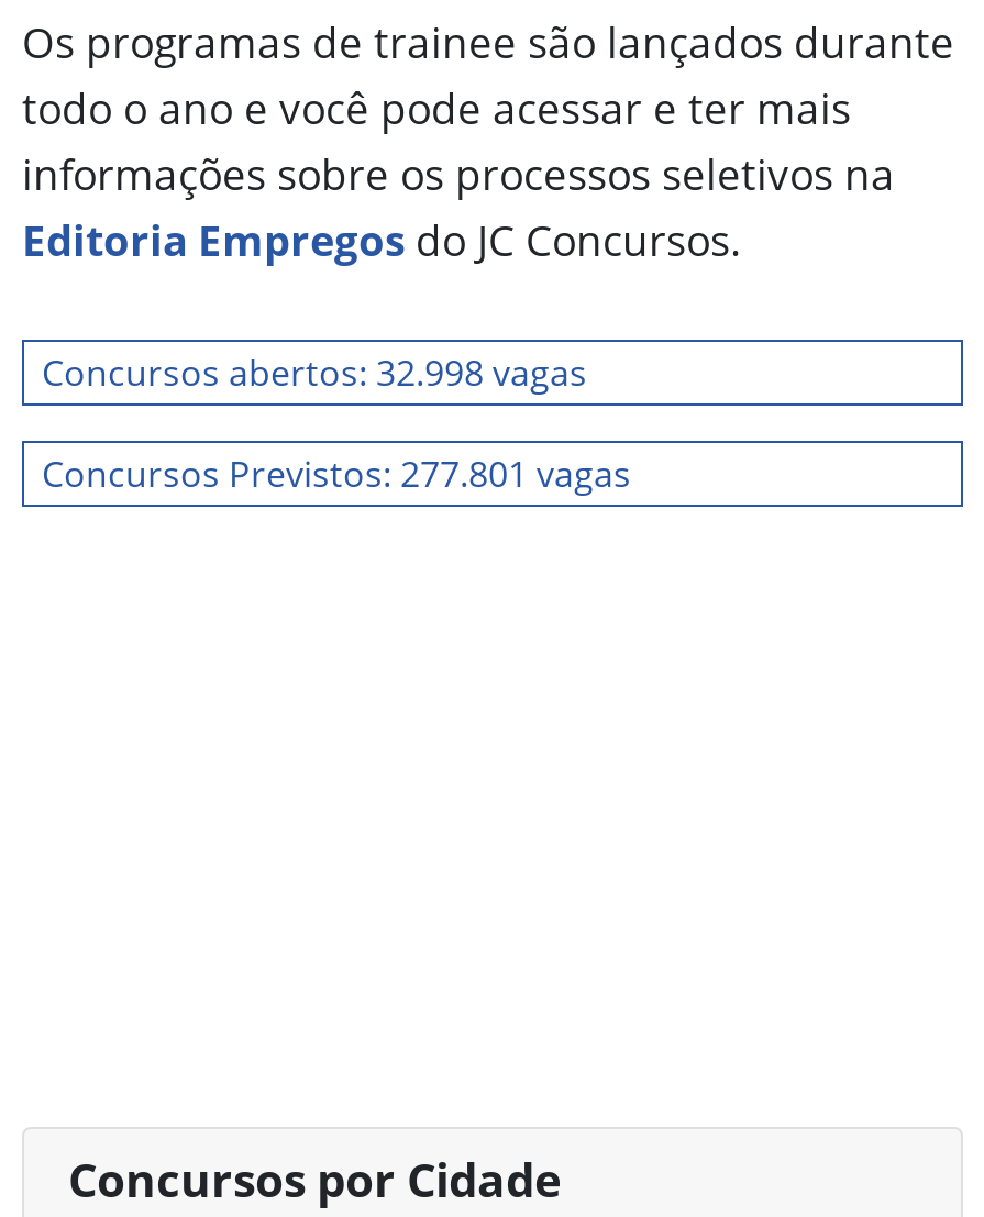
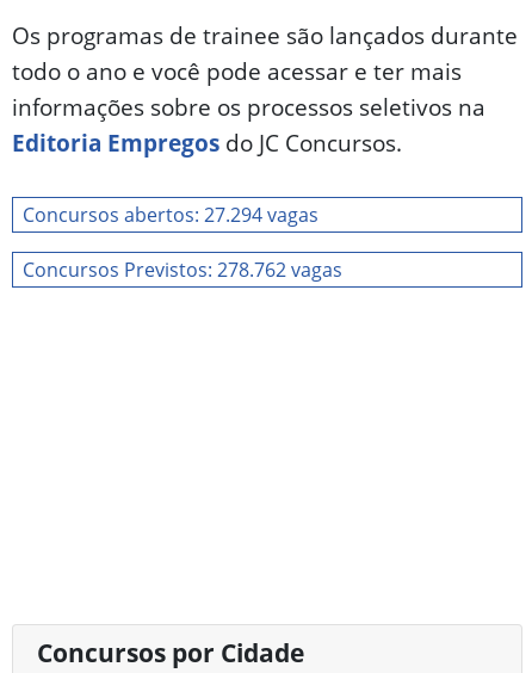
[42,348,587,397] Concursos abertos: 32.998 vagas -> [23,202,318,228] Concursos abertos: 27.294 vagas
[42,450,631,498] Concursos Previstos: 277.801 vagas -> [23,257,342,283] Concursos Previstos: 278.762 vagas

